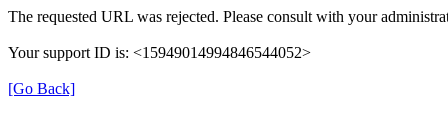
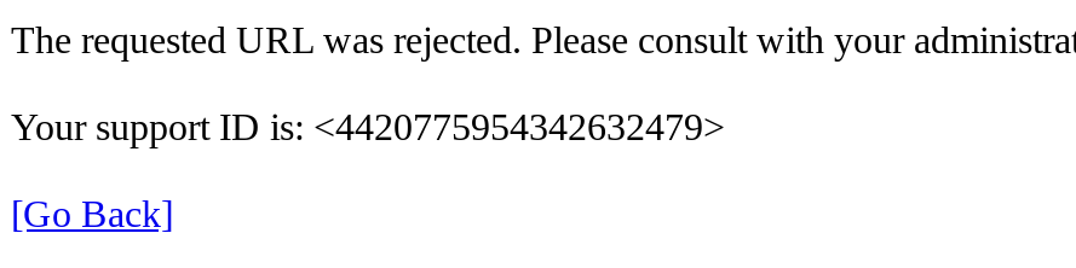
[8,44,311,61] Your support ID is: <15949014994846544052> -> [11,106,725,147] Your support ID is: <4420775954342632479>

